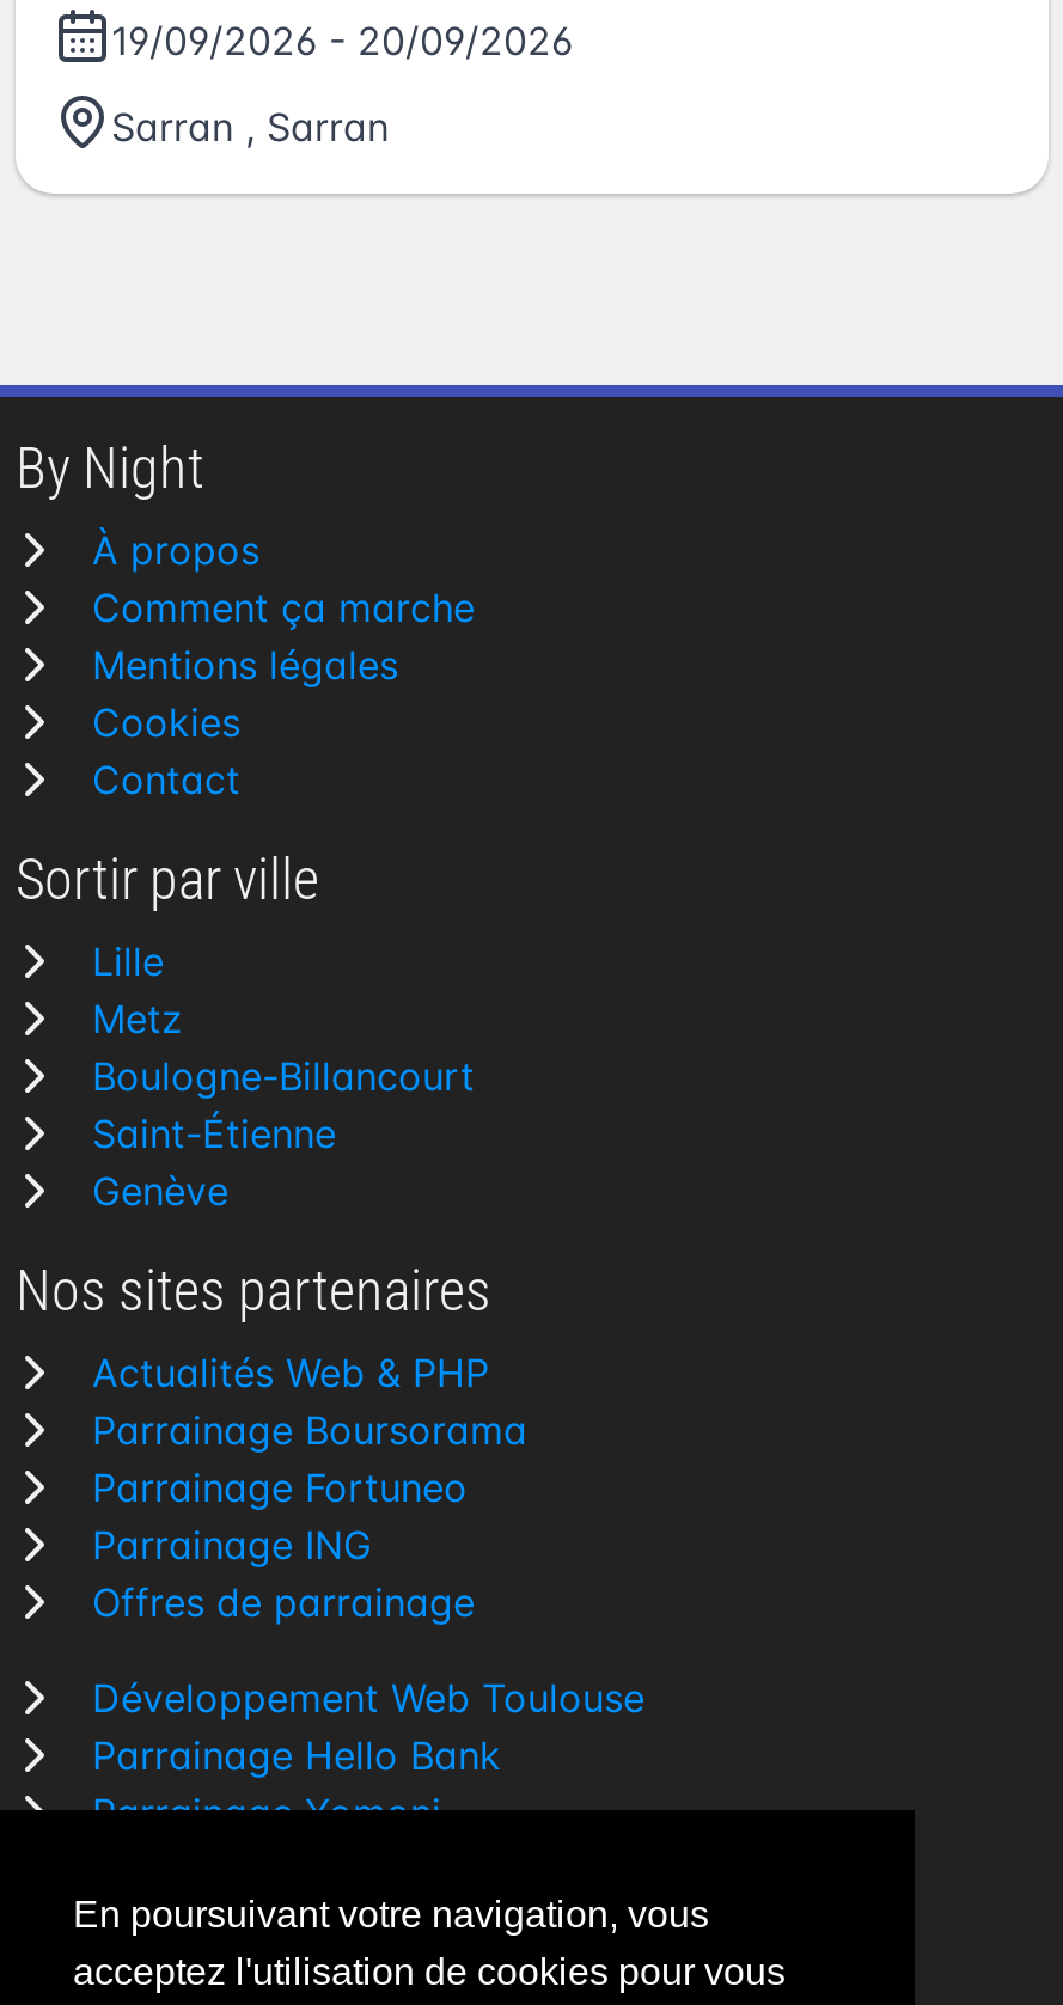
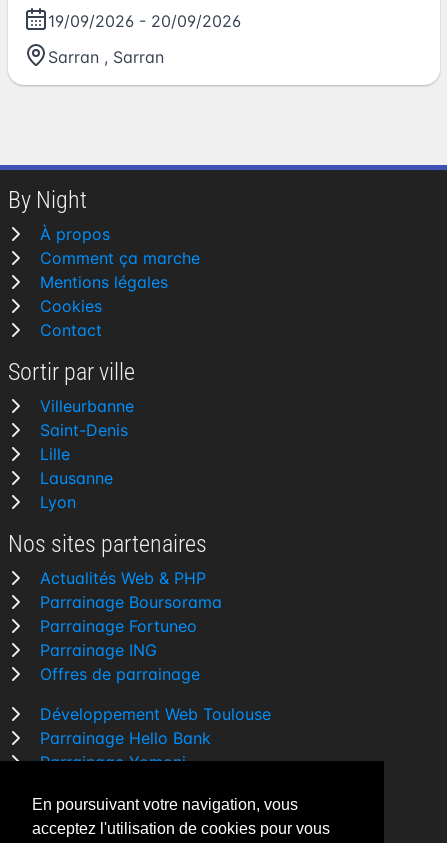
none -> [40,396,134,440] Villeurbanne | Saint-Denis
moved [92,937,164,985] -> [40,444,70,464]: Lille
[92,995,475,1215] Metz | Boulogne-Billancourt | Saint-Étienne | Genève -> [40,468,113,512] Lausanne | Lyon

